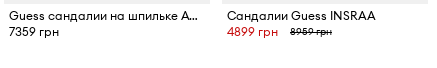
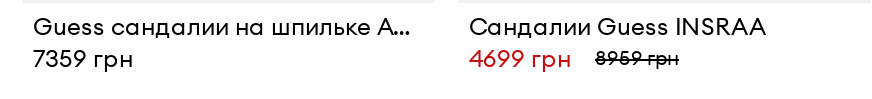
[227,24,332,39] 4899 грн 8959 грн -> [469,43,679,73] 4699 грн 8959 грн

